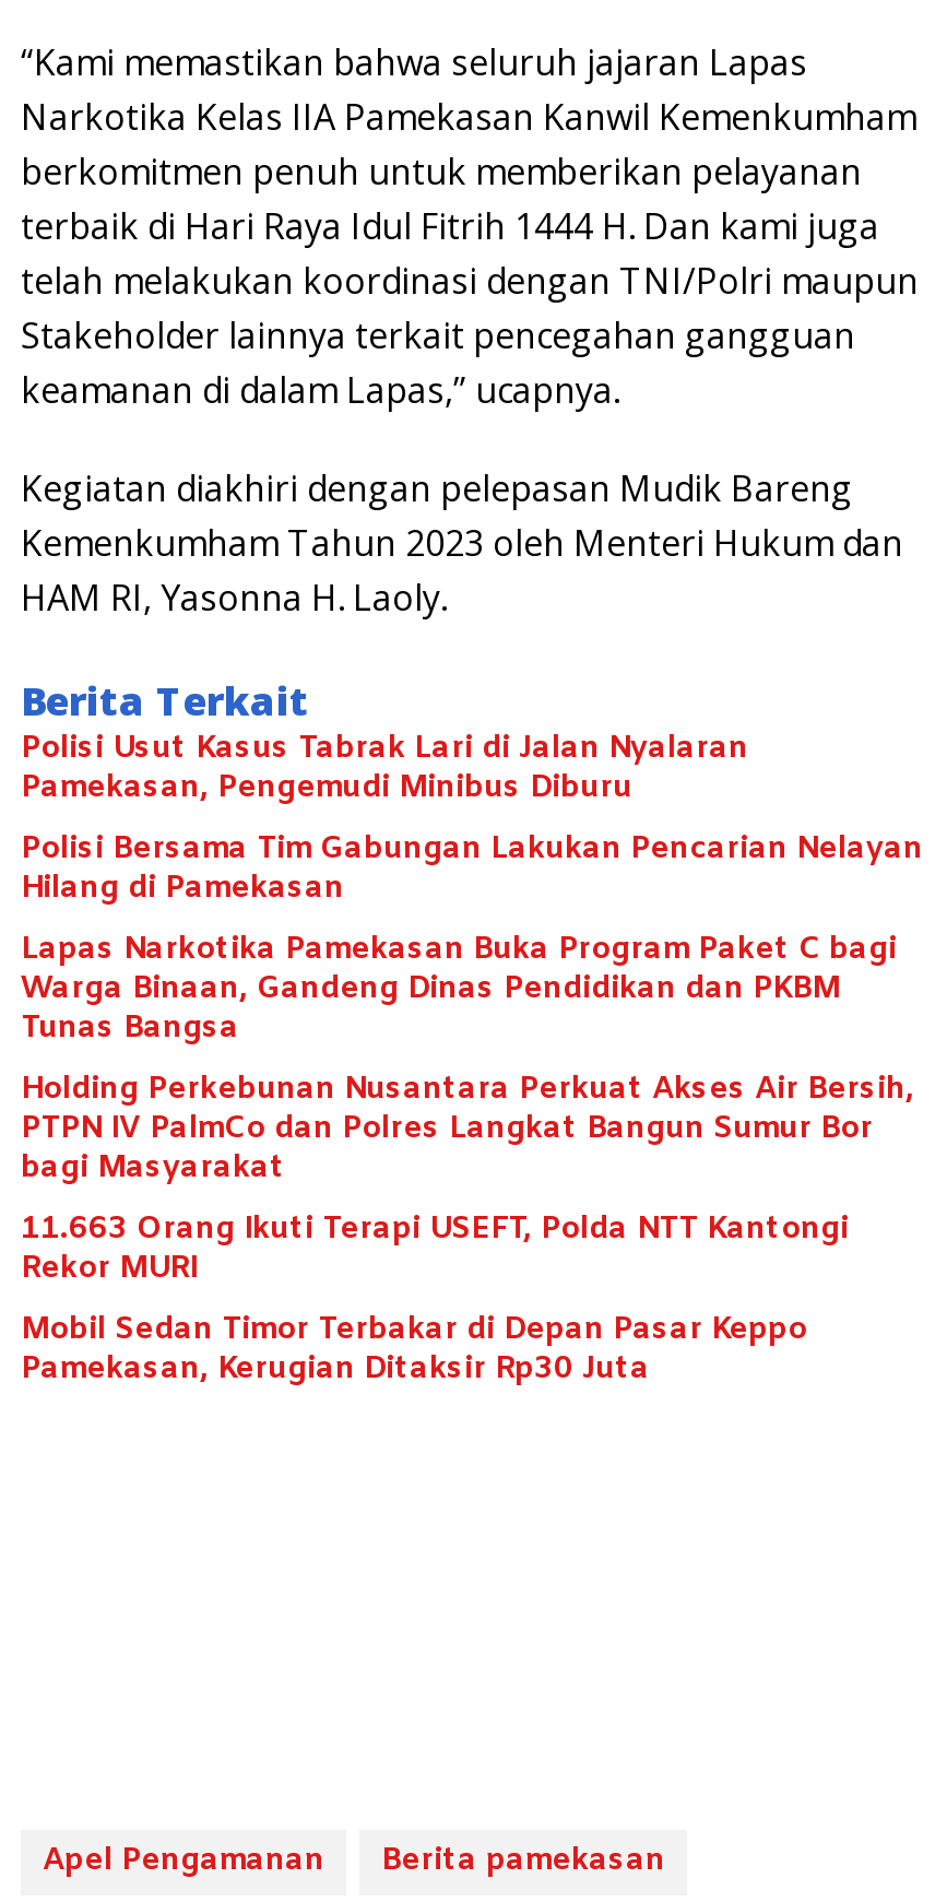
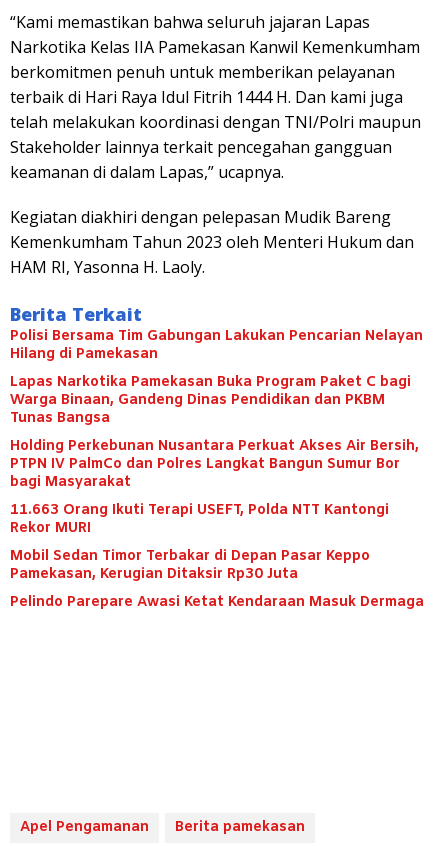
[21,729,748,810] Polisi Usut Kasus Tabrak Lari di Jalan Nyalaran | Pamekasan, Pengemudi Minibus Diburu -> none
moved [21,830,923,1391] -> [10,327,423,584]: Polisi Bersama Tim Gabungan Lakukan Pencarian Nelayan | Hilang di Pamekasan | Lapas Narkotika Pamekasan Buka Program Paket C bagi | ... | Mobil Sedan Timor Terbakar di Depan Pasar Keppo | Pamekasan, Kerugian Ditaksir Rp30 Juta
none -> [10,593,424,612] Pelindo Parepare Awasi Ketat Kendaraan Masuk Dermaga

